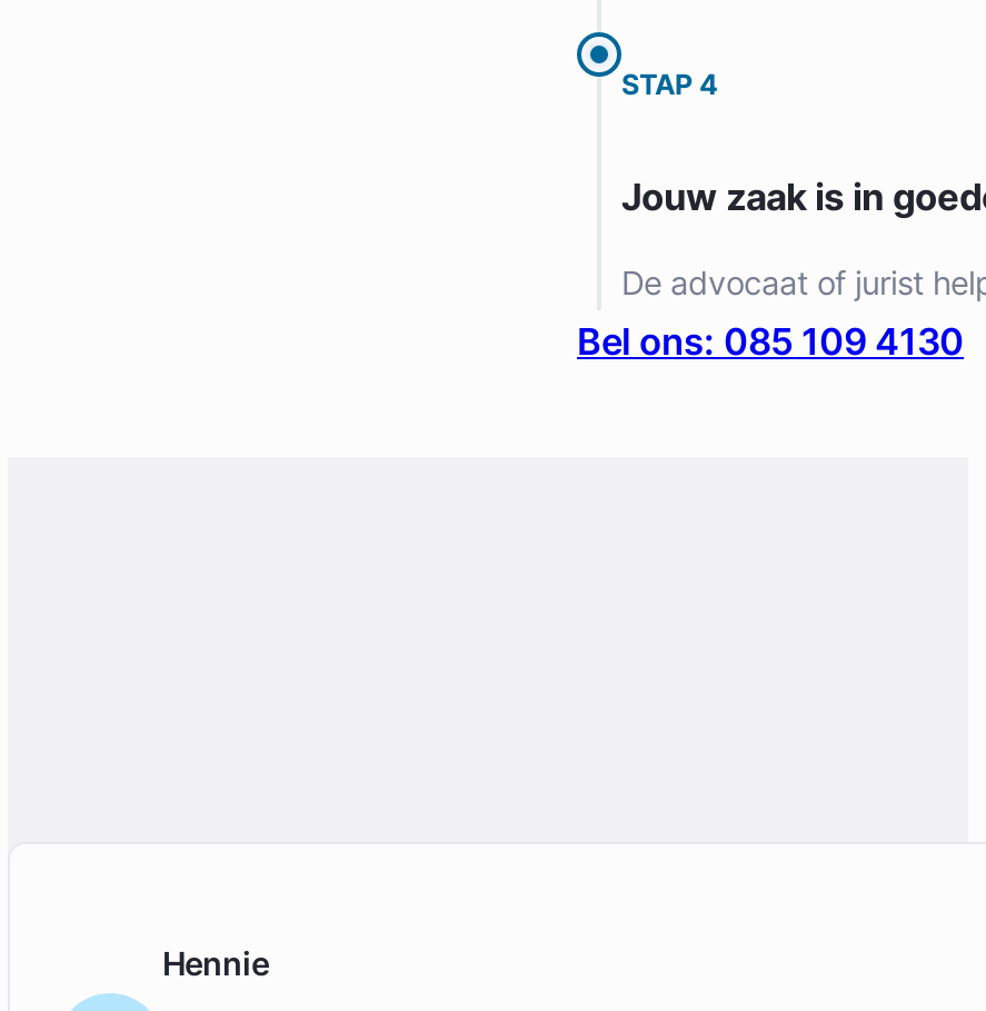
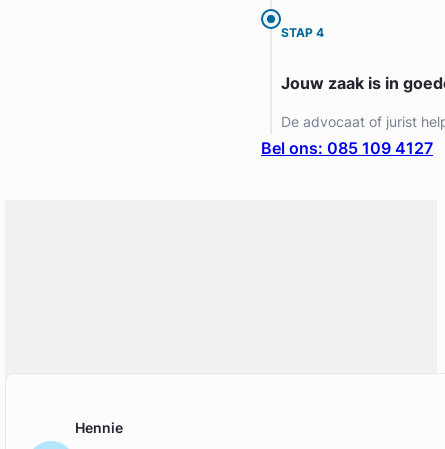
[577,320,964,364] Bel ons: 085 109 4130 -> [261,138,433,158] Bel ons: 085 109 4127

